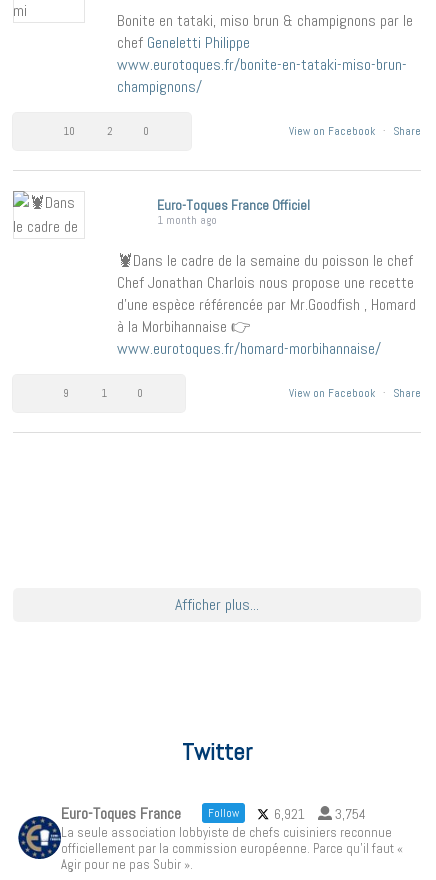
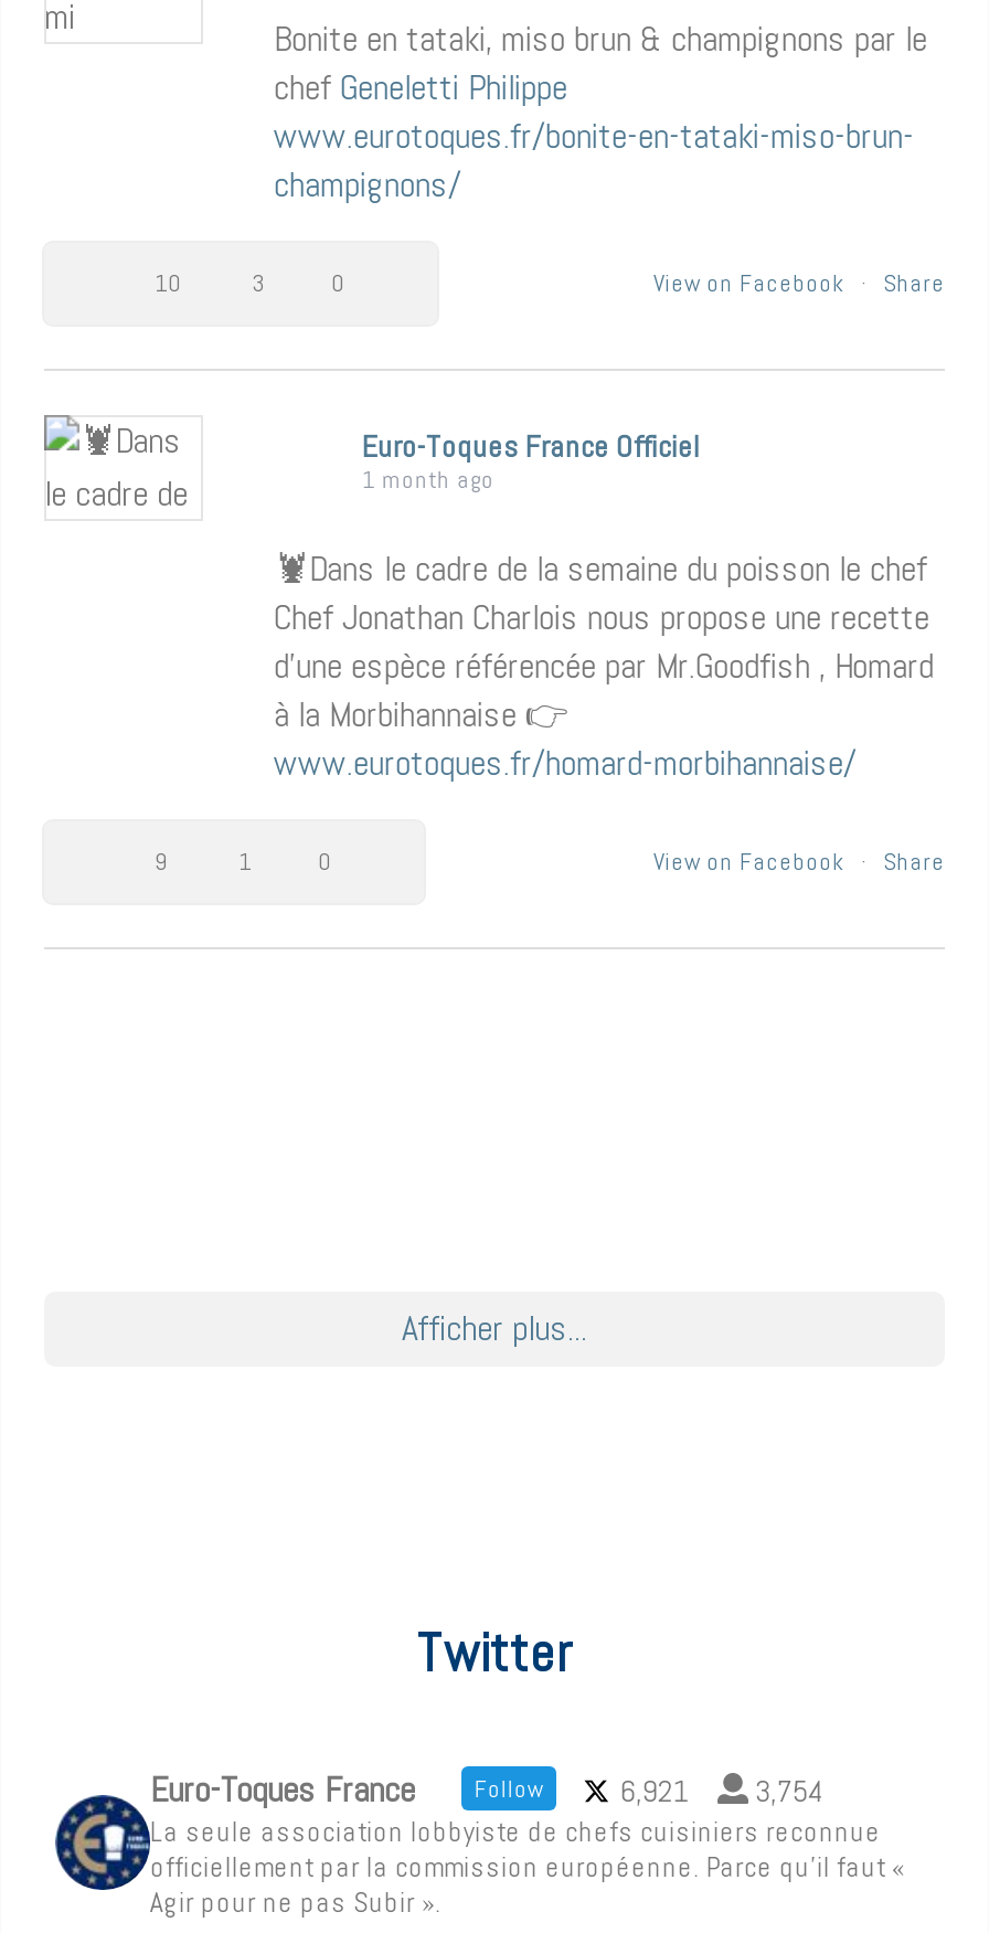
[107,123,113,137] 2 -> [252,266,265,297] 3

